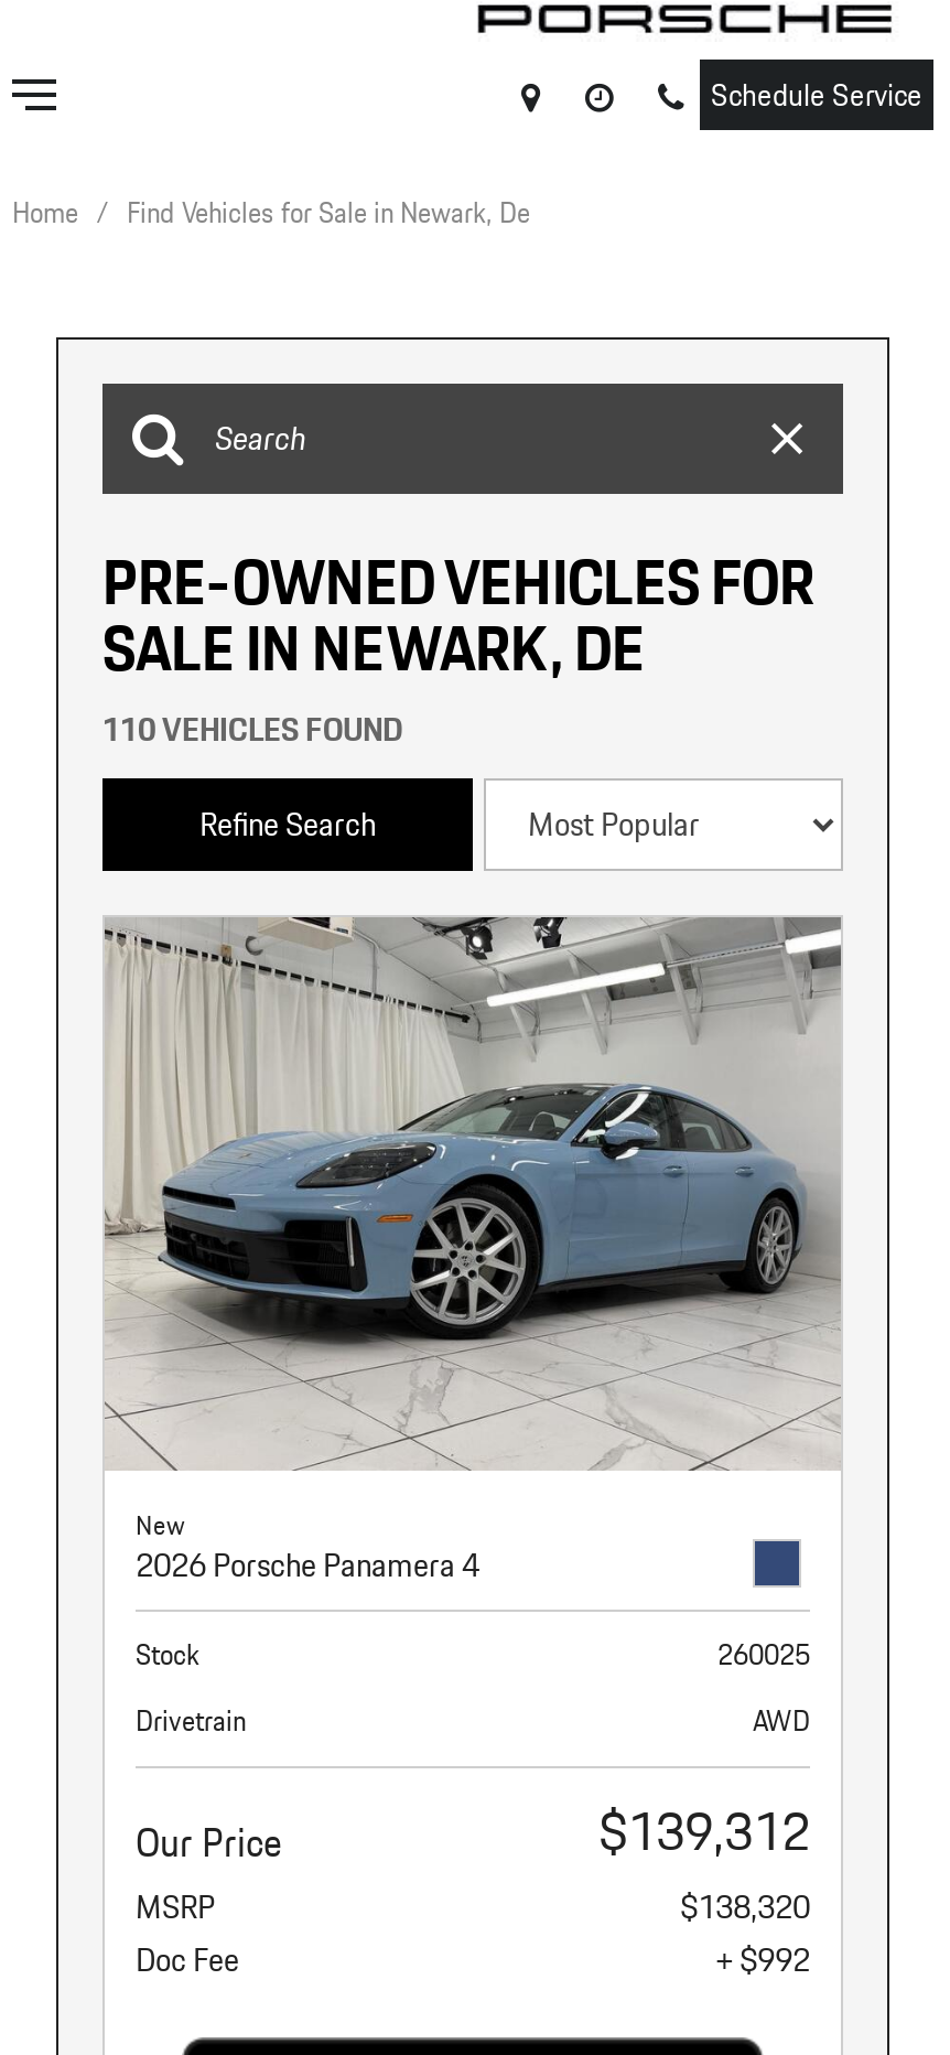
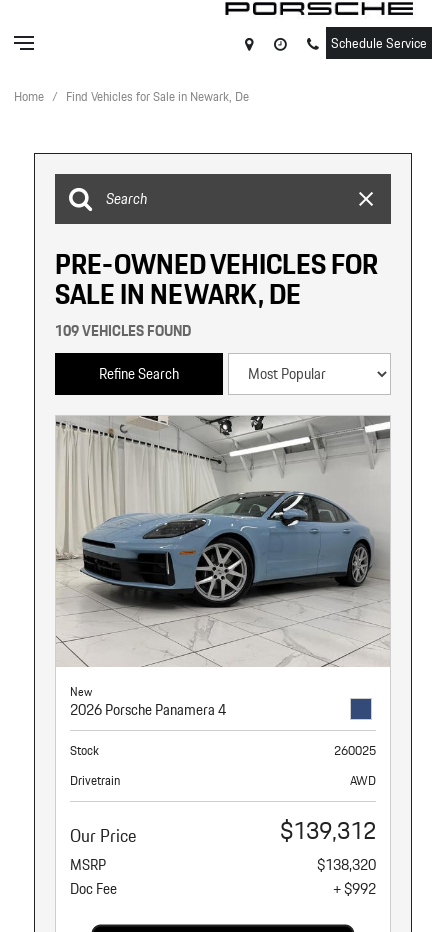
[102,703,402,756] 110 VEHICLES FOUND -> [55,319,191,343] 109 VEHICLES FOUND

